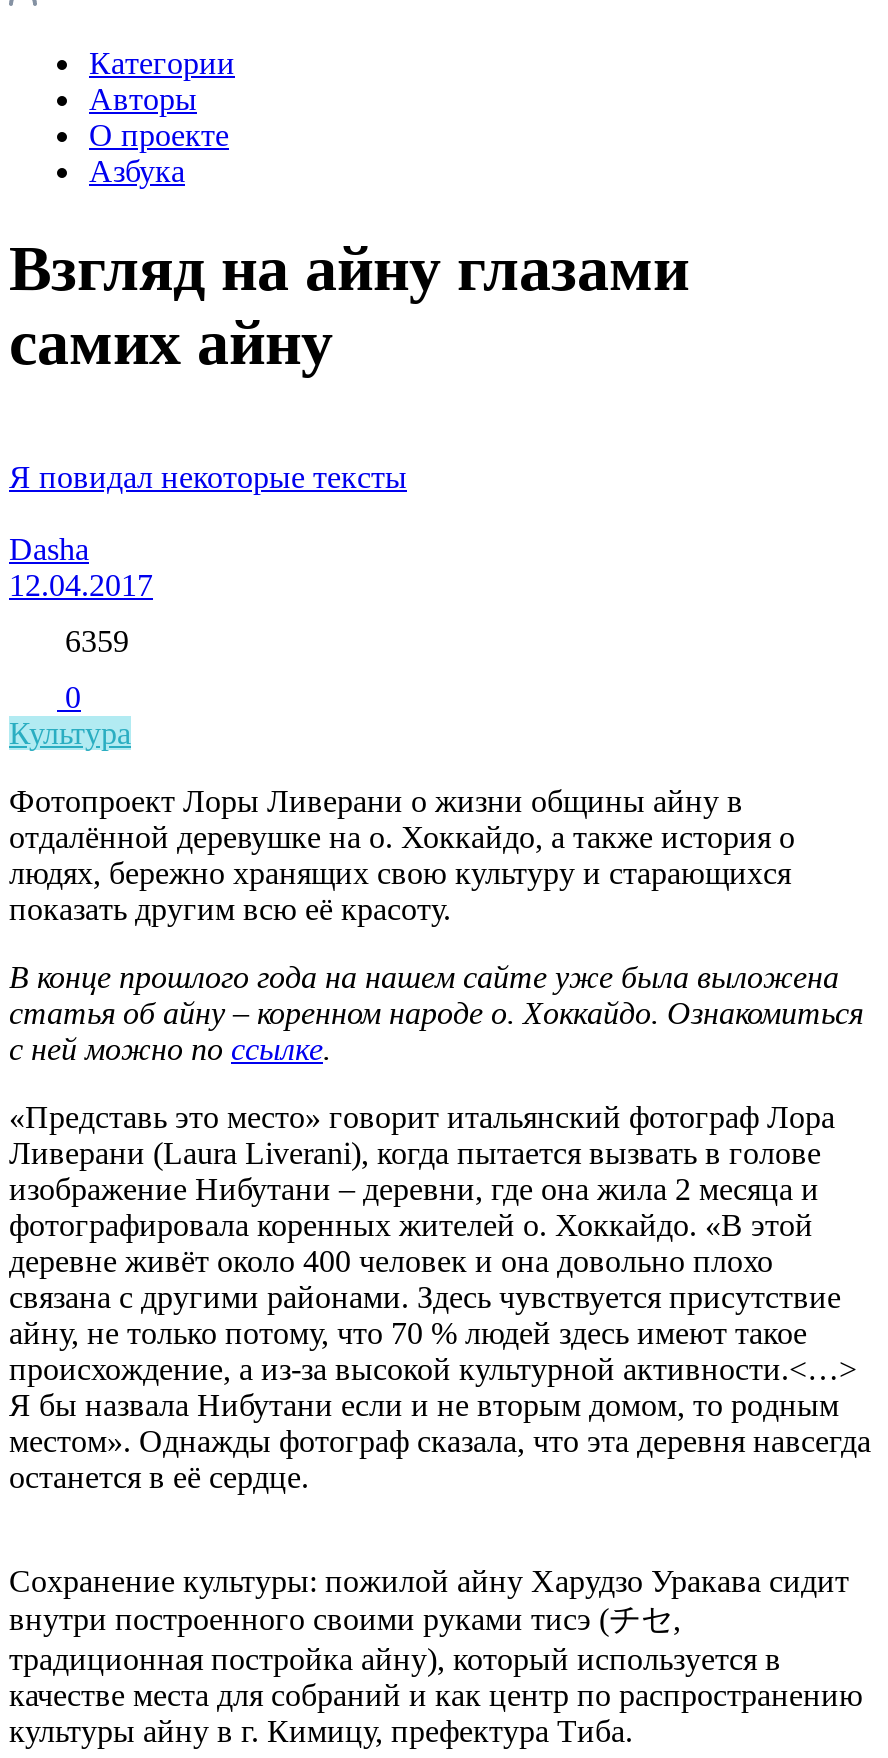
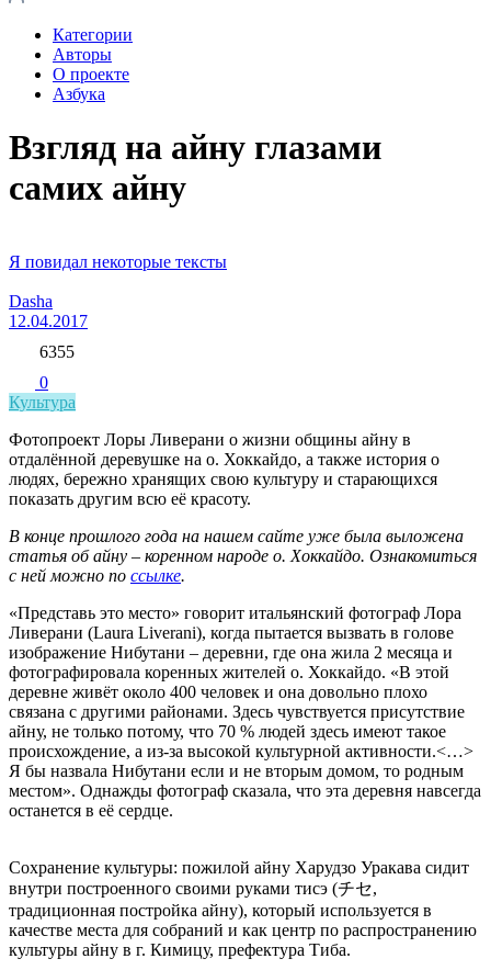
[65,624,129,658] 6359 -> [39,342,75,361] 6355

